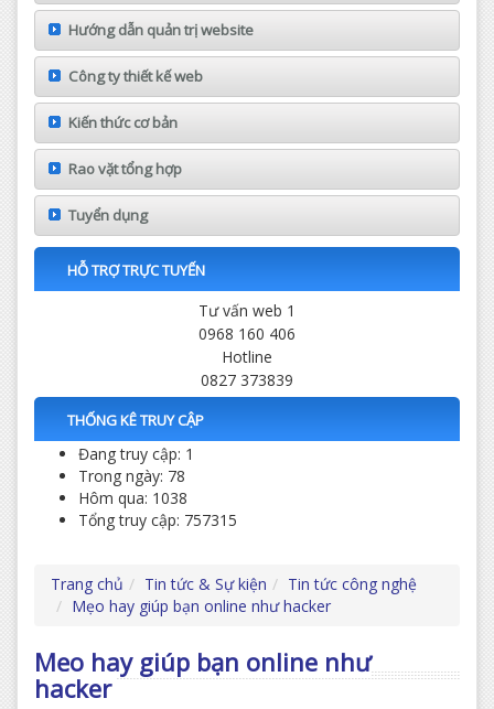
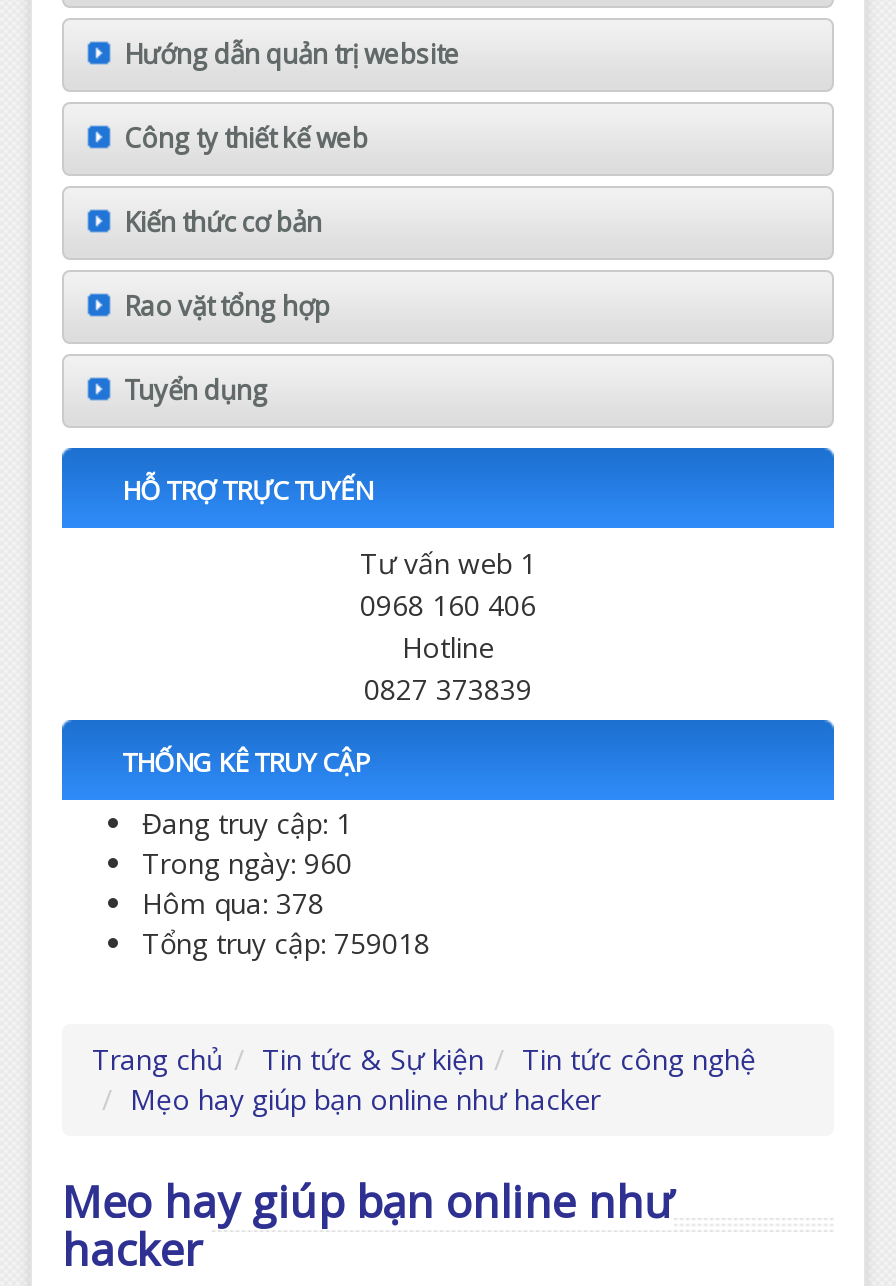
[78,465,185,486] Trong ngày: 78 -> [142,844,352,882] Trong ngày: 960
[78,487,187,508] Hôm qua: 1038 -> [142,884,324,922] Hôm qua: 378
[78,509,237,530] Tổng truy cập: 757315 -> [142,924,430,962] Tổng truy cập: 759018

